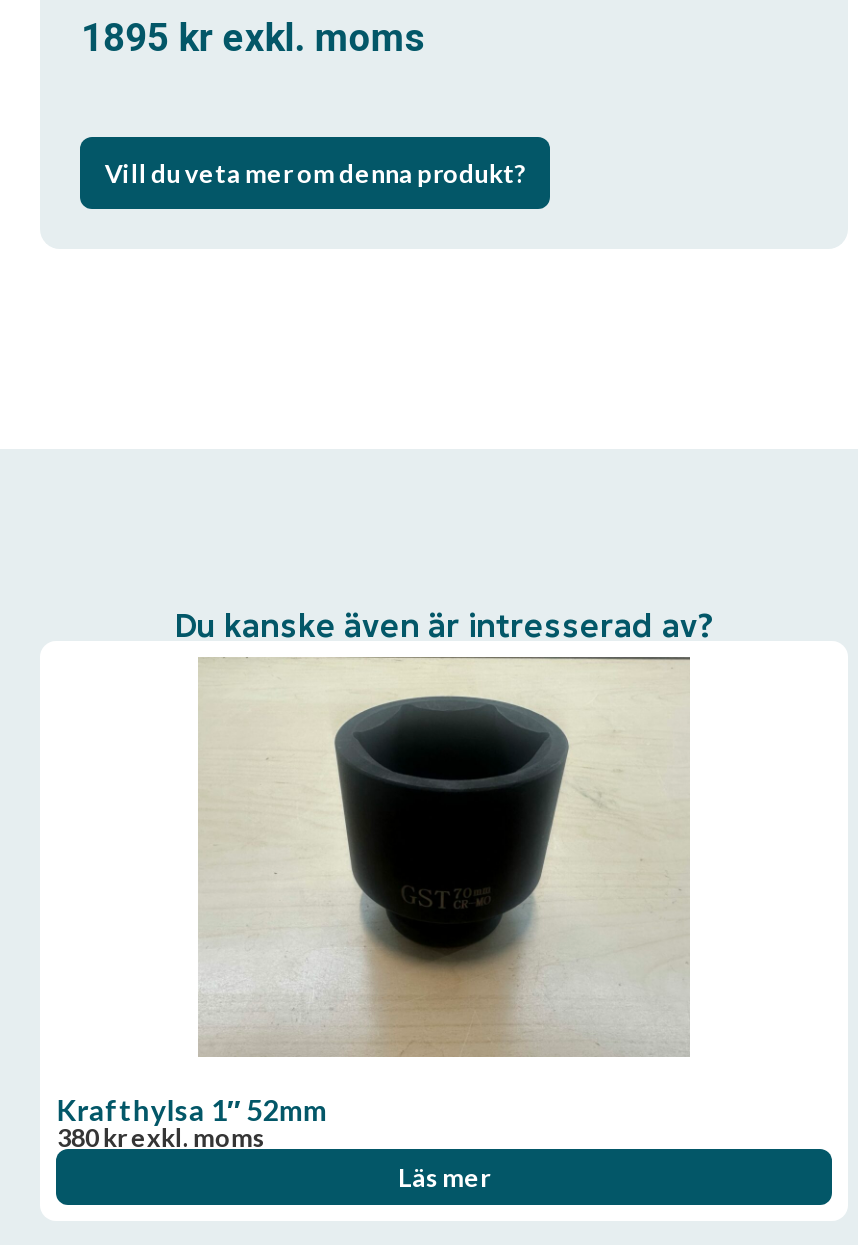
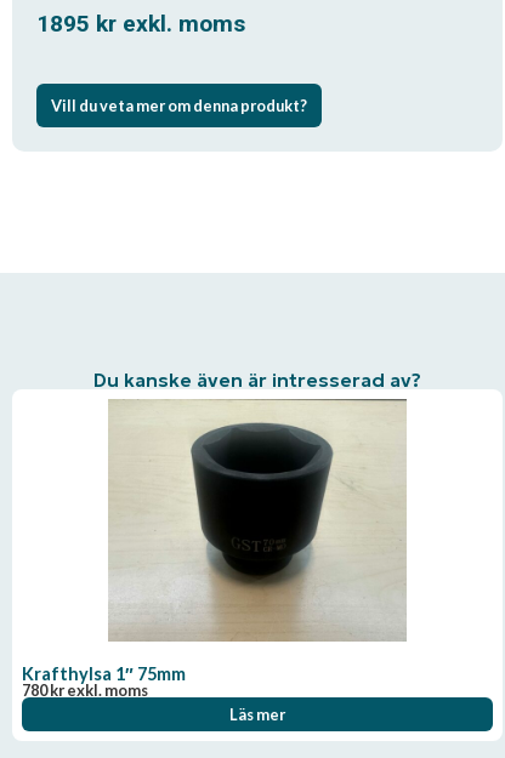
[57,1093,327,1127] Krafthylsa 1″ 52mm -> [22,663,186,684] Krafthylsa 1″ 75mm
[57,1121,265,1153] 380krexkl. moms -> [22,680,149,700] 780krexkl. moms

